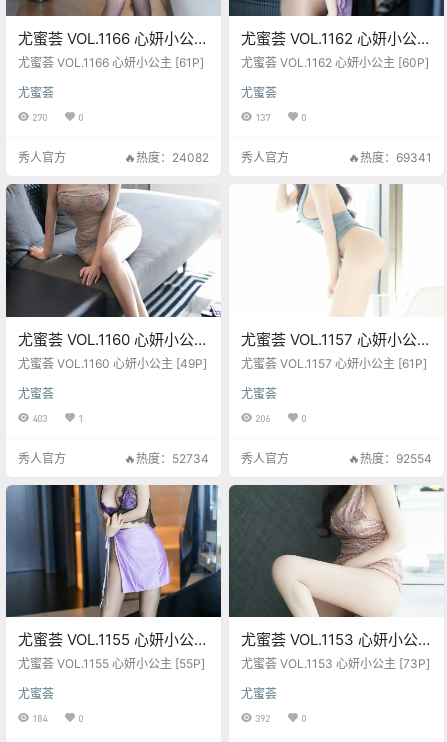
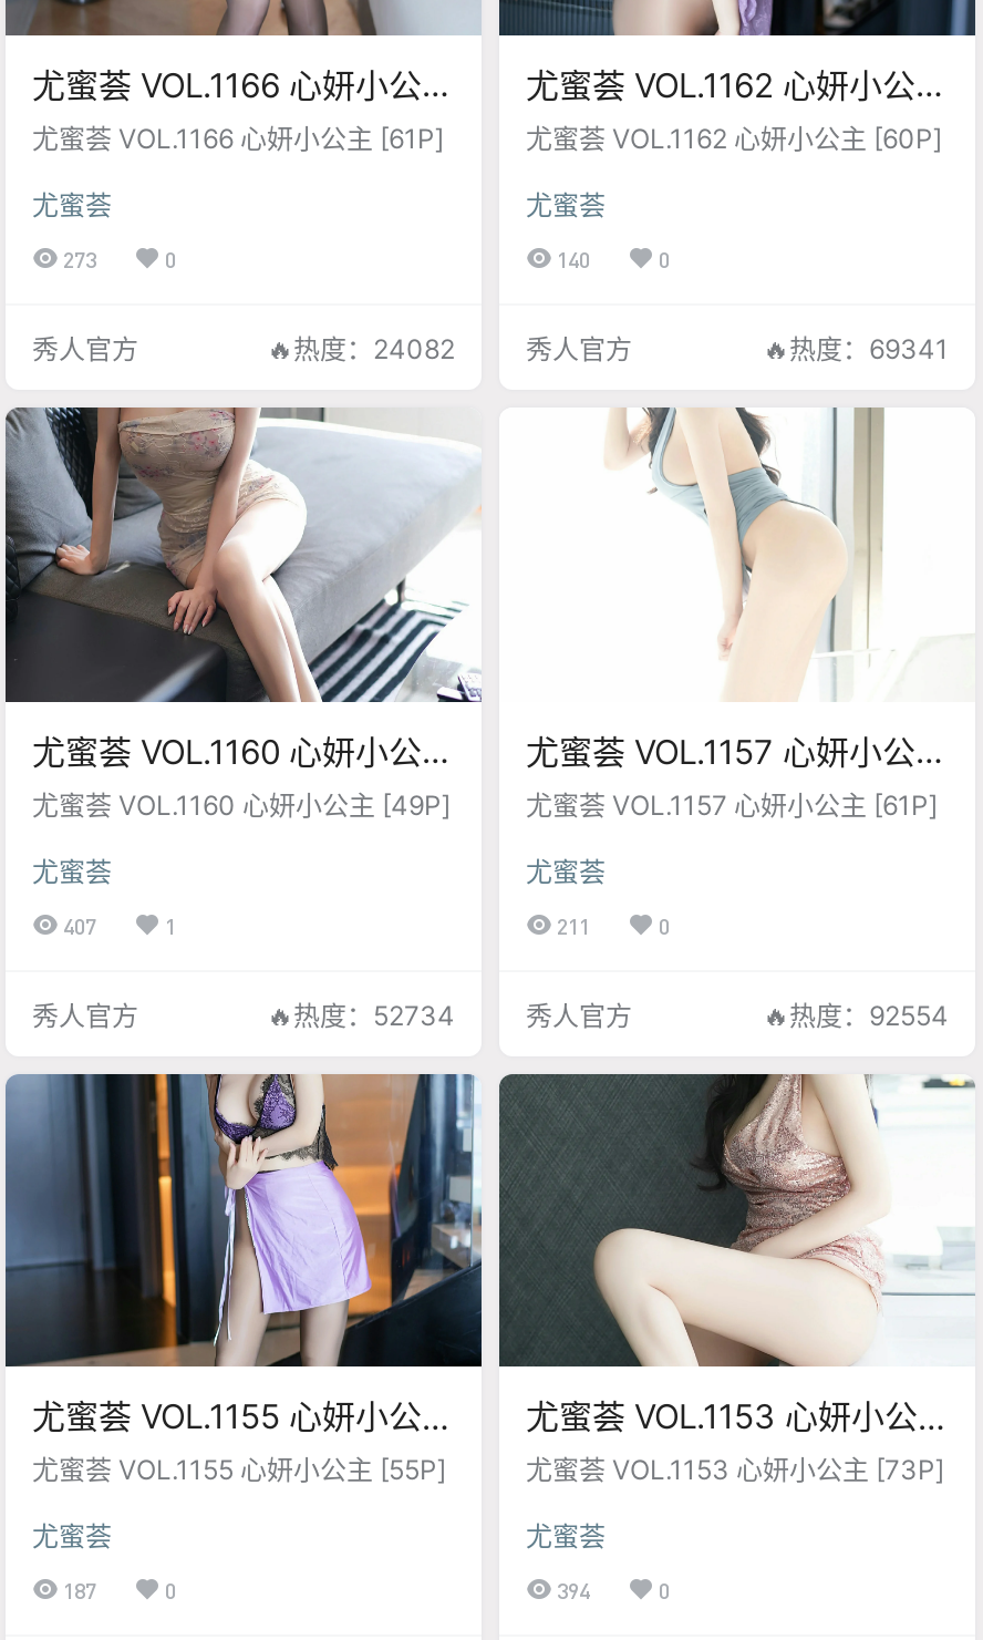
[32,111,47,123] 270 -> [63,245,96,272] 273
[255,111,270,123] 137 -> [557,245,590,272] 140
[32,412,47,424] 403 -> [63,912,96,938] 407
[255,412,270,424] 206 -> [557,912,590,938] 211
[32,712,47,724] 184 -> [63,1578,96,1604] 187
[255,712,270,724] 392 -> [557,1578,590,1604] 394

